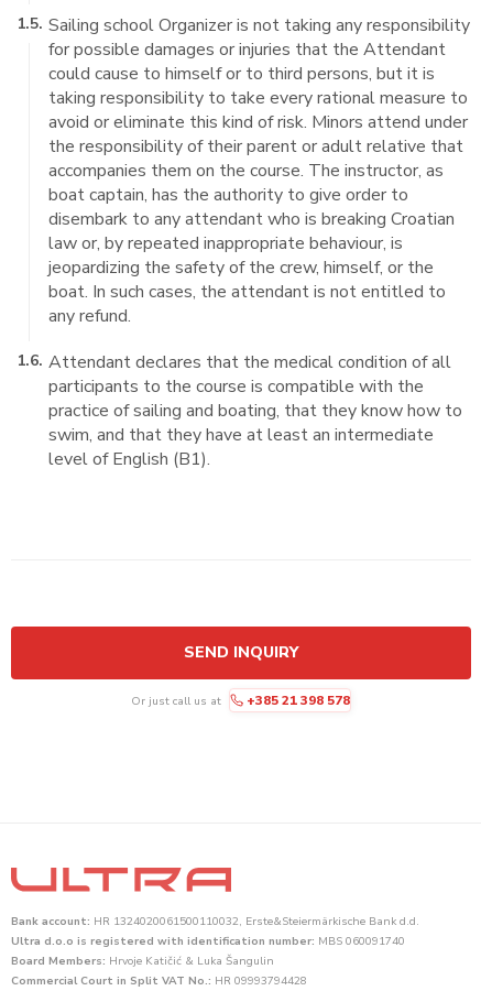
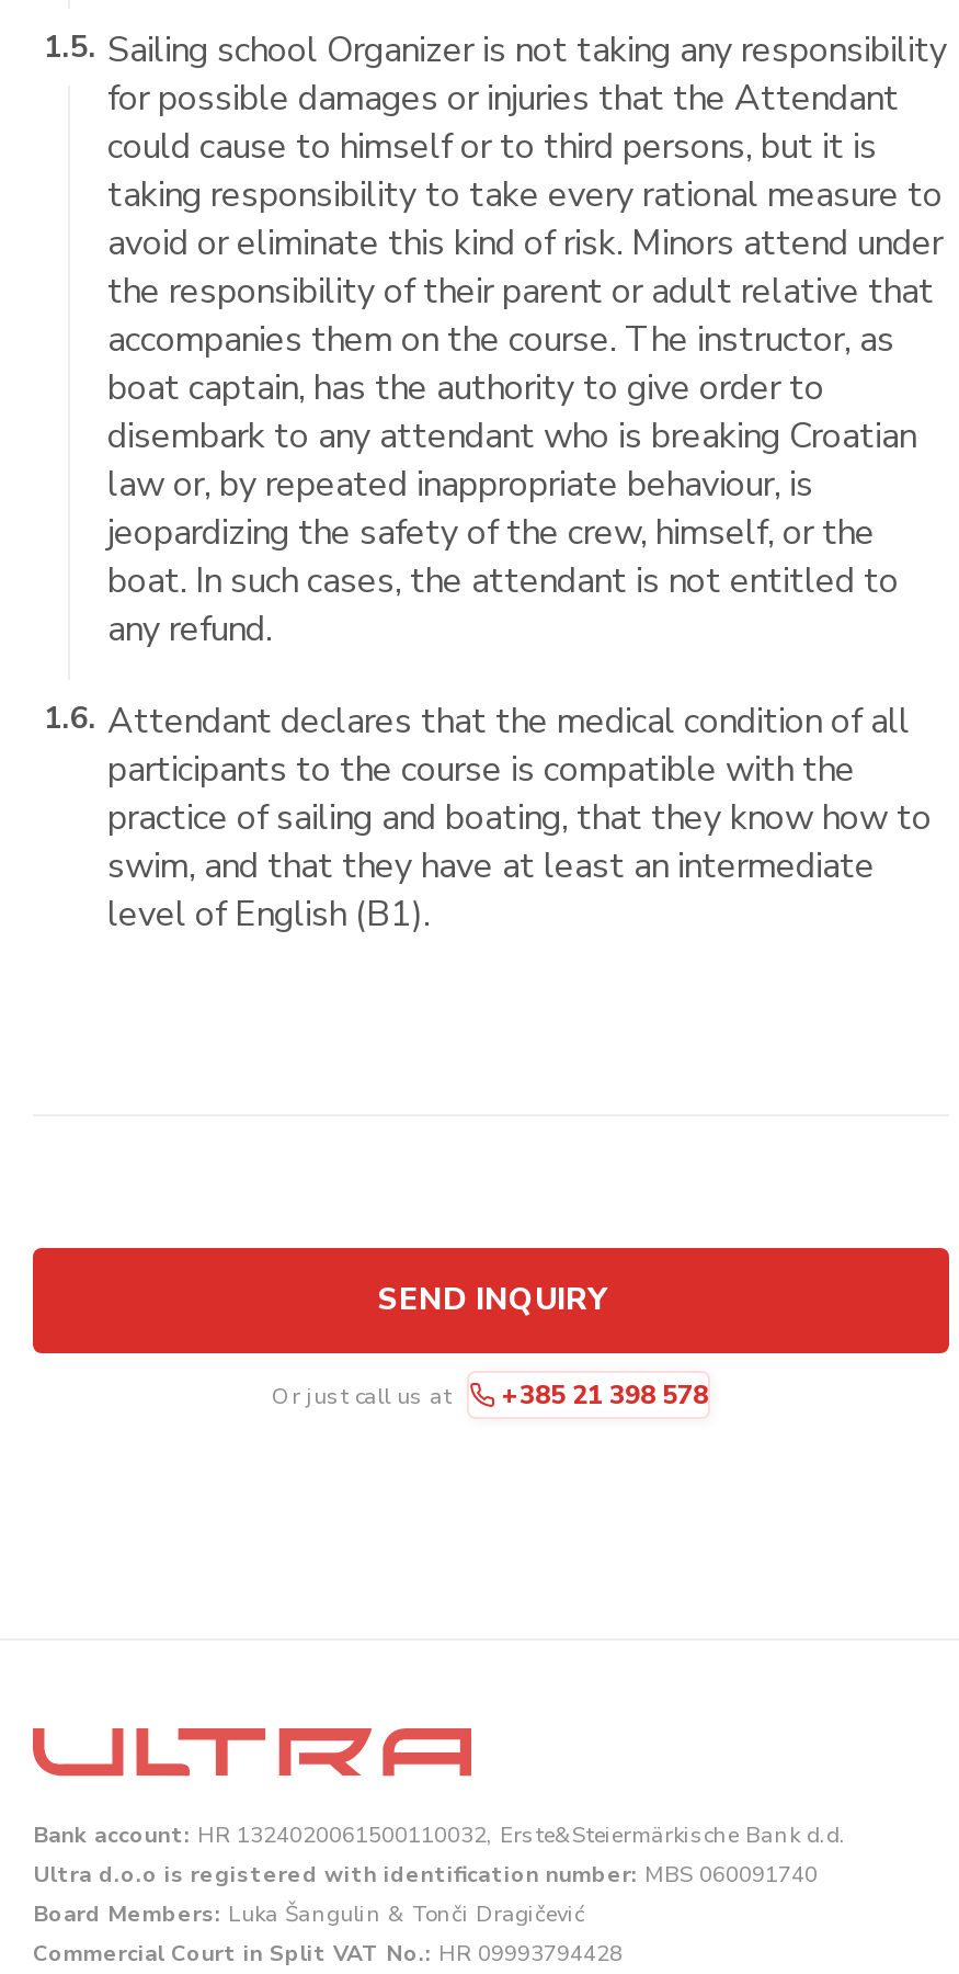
[11,954,274,969] Board Members: Hrvoje Katičić & Luka Šangulin -> [33,1899,585,1930] Board Members: Luka Šangulin & Tonči Dragičević

